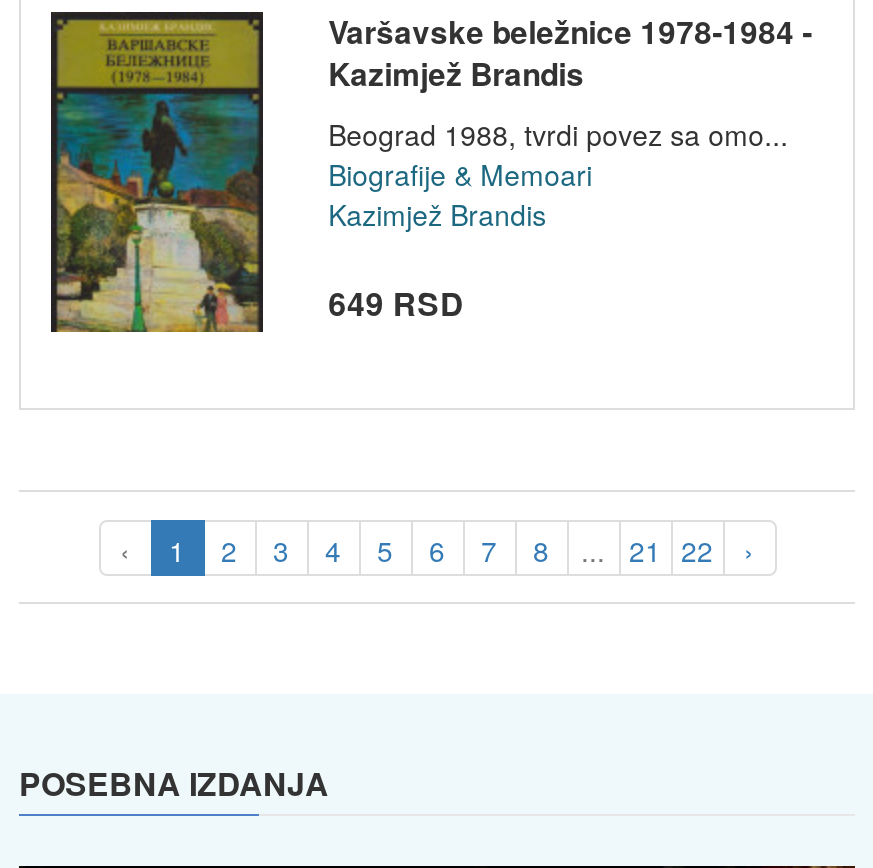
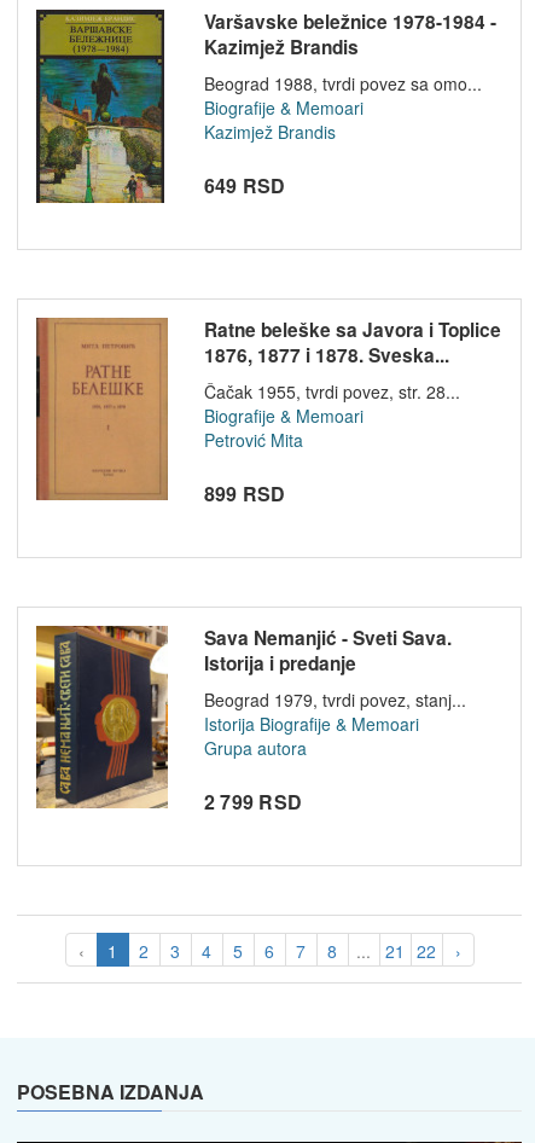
none -> [35,317,501,507] [image] | Ratne beleške sa Javora i Toplice | 1876, 1877 i 1878. Sveska... | Čačak 1955, tvrdi povez, str. 28... | Biografije & Memoari | Petrović Mita | 899 RSD
none -> [35,625,466,819] [image] | Sava Nemanjić - Sveti Sava. | Istorija i predanje | Beograd 1979, tvrdi povez, stanj... | Istorija Biografije & Memoari | Grupa autora | 2 799 RSD

